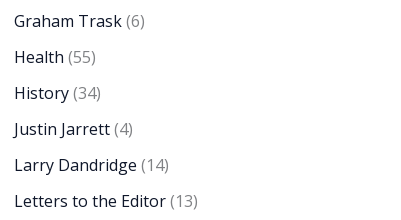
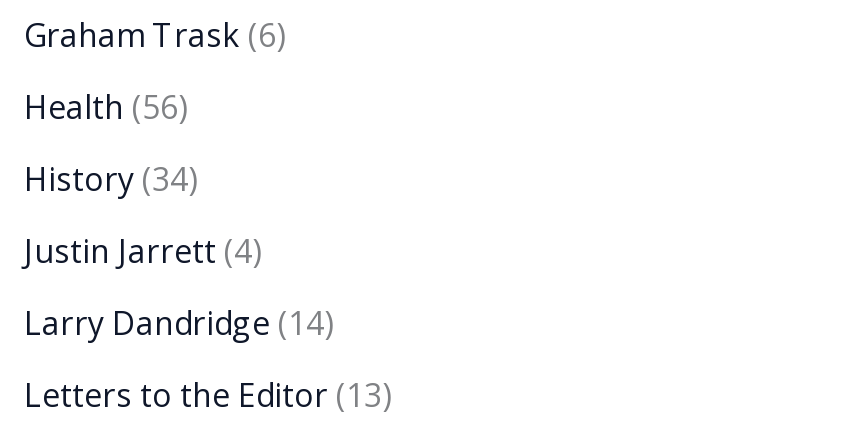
[14,46,96,68] Health (55) -> [24,85,188,129] Health (56)

